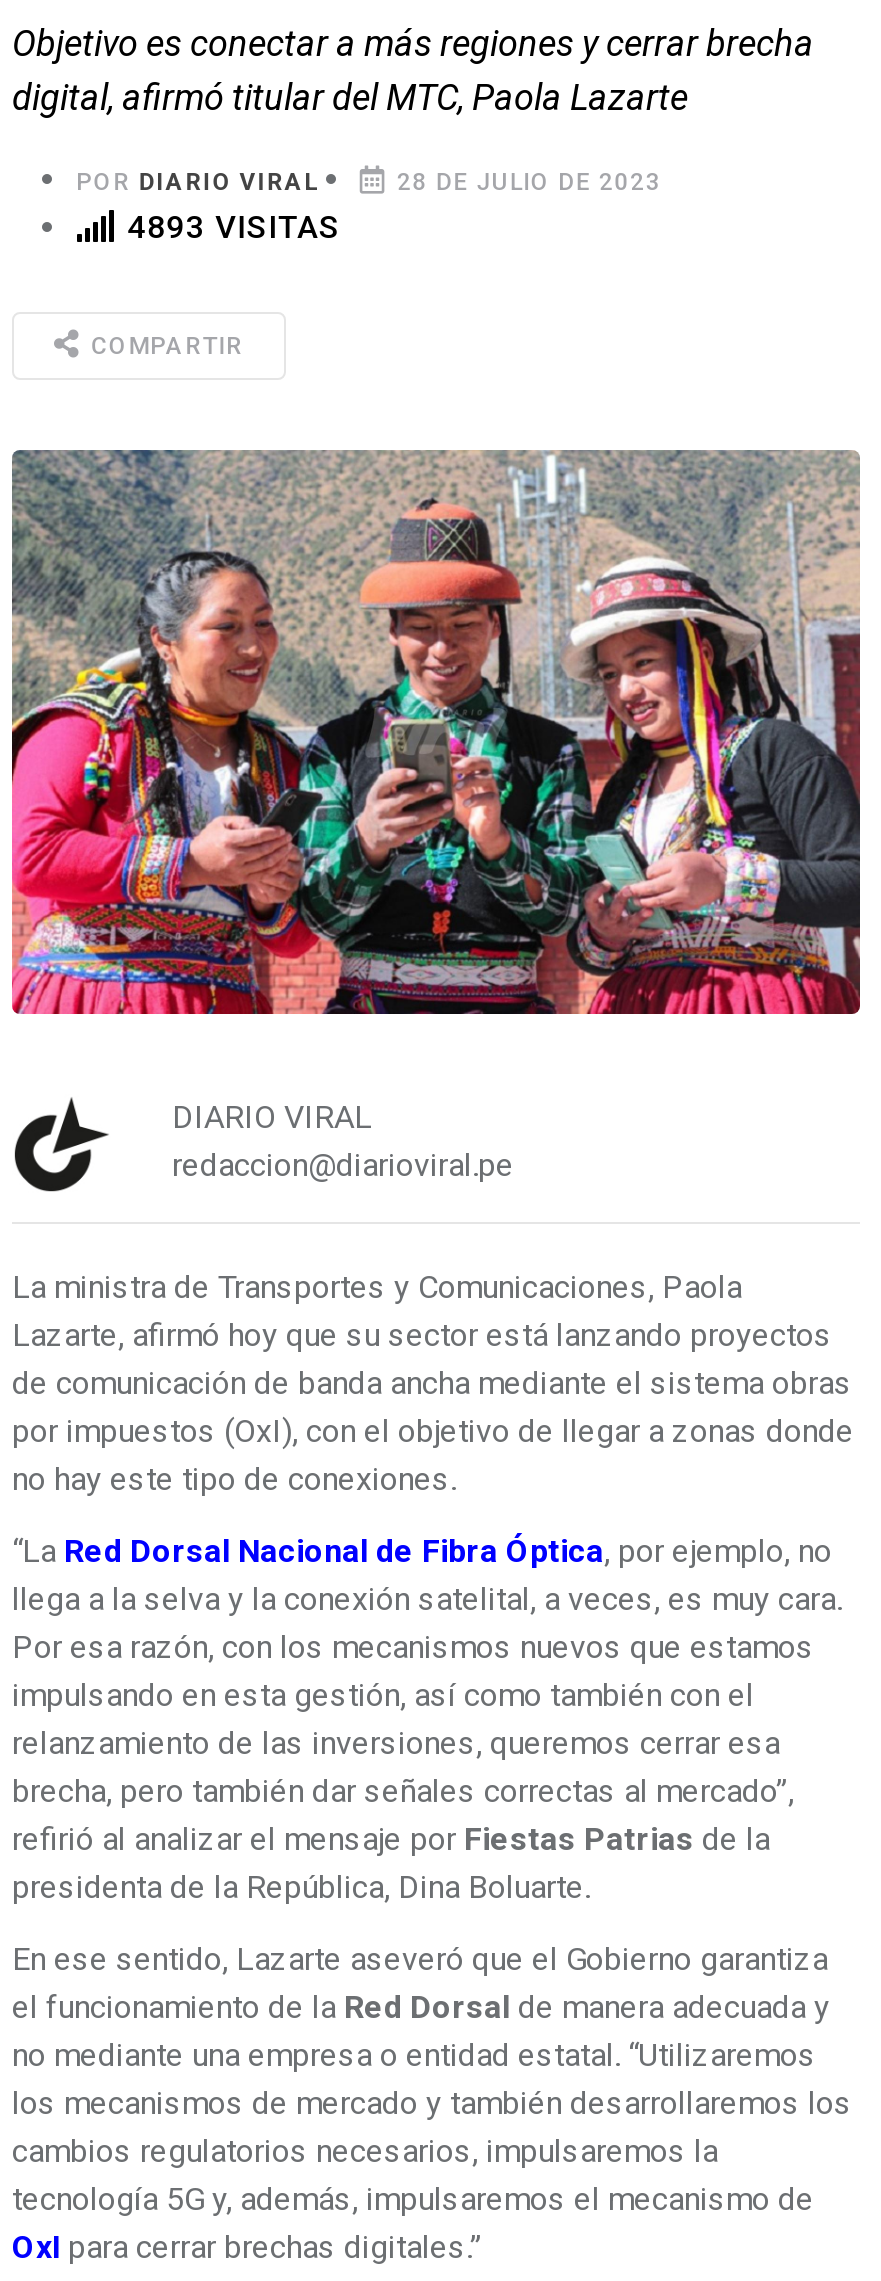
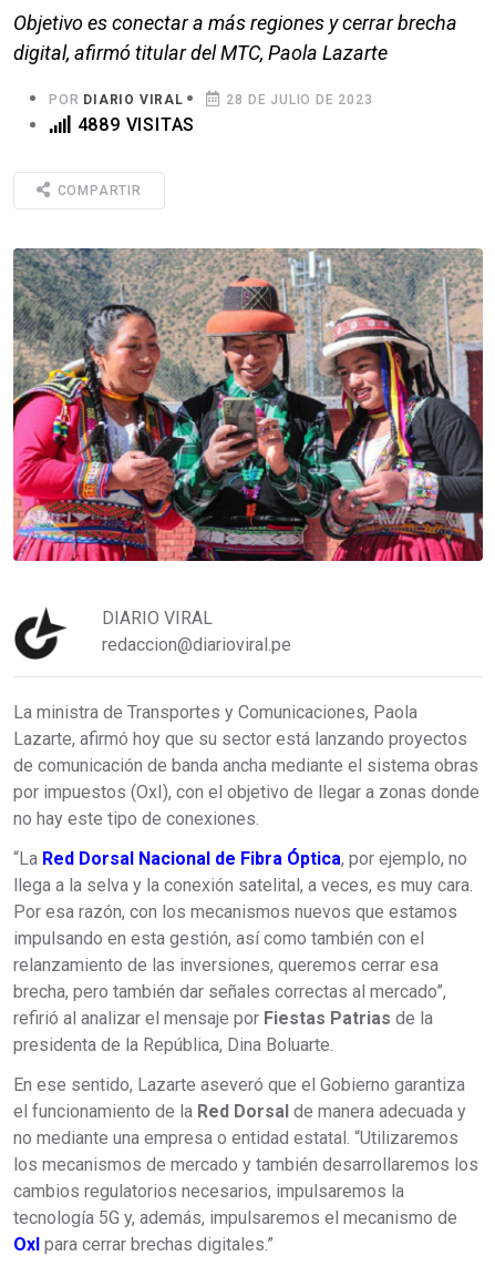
[118,208,340,246] 4893 VISITAS -> [72,114,195,135] 4889 VISITAS

